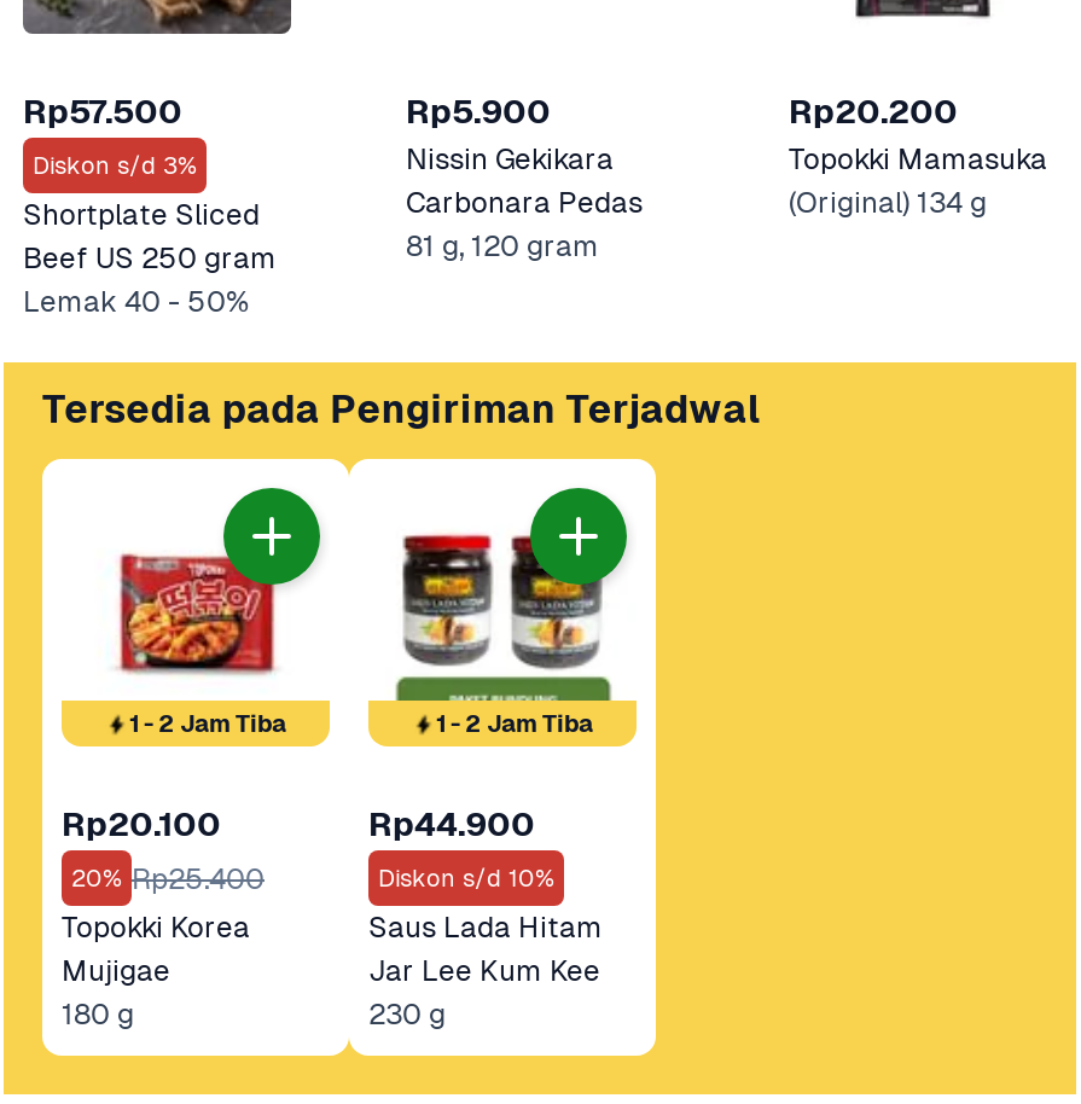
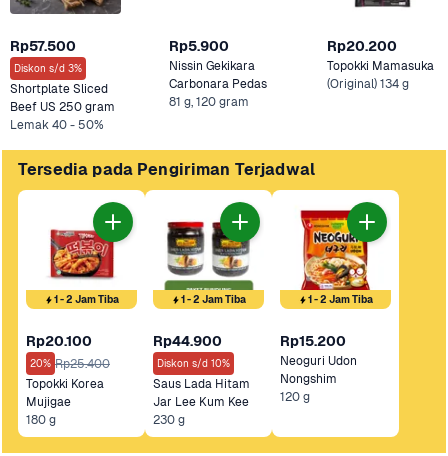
none -> [272,189,400,438] [image] | 1 - 2 Jam Tiba | Rp15.200 | Neoguri Udon | Nongshim | 120 g

